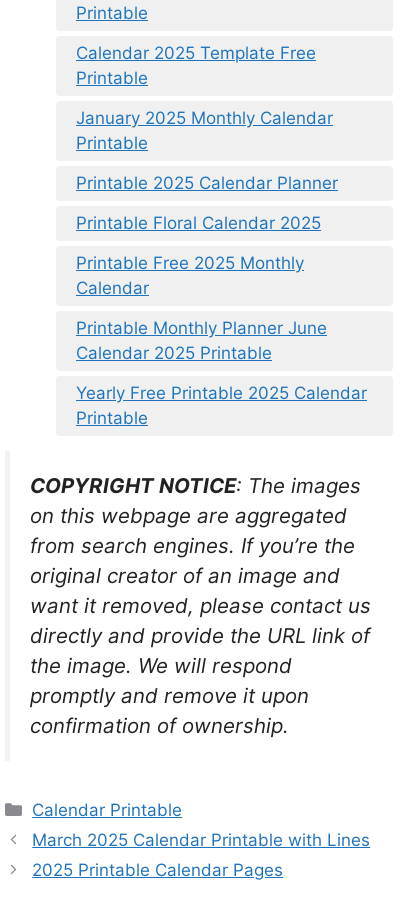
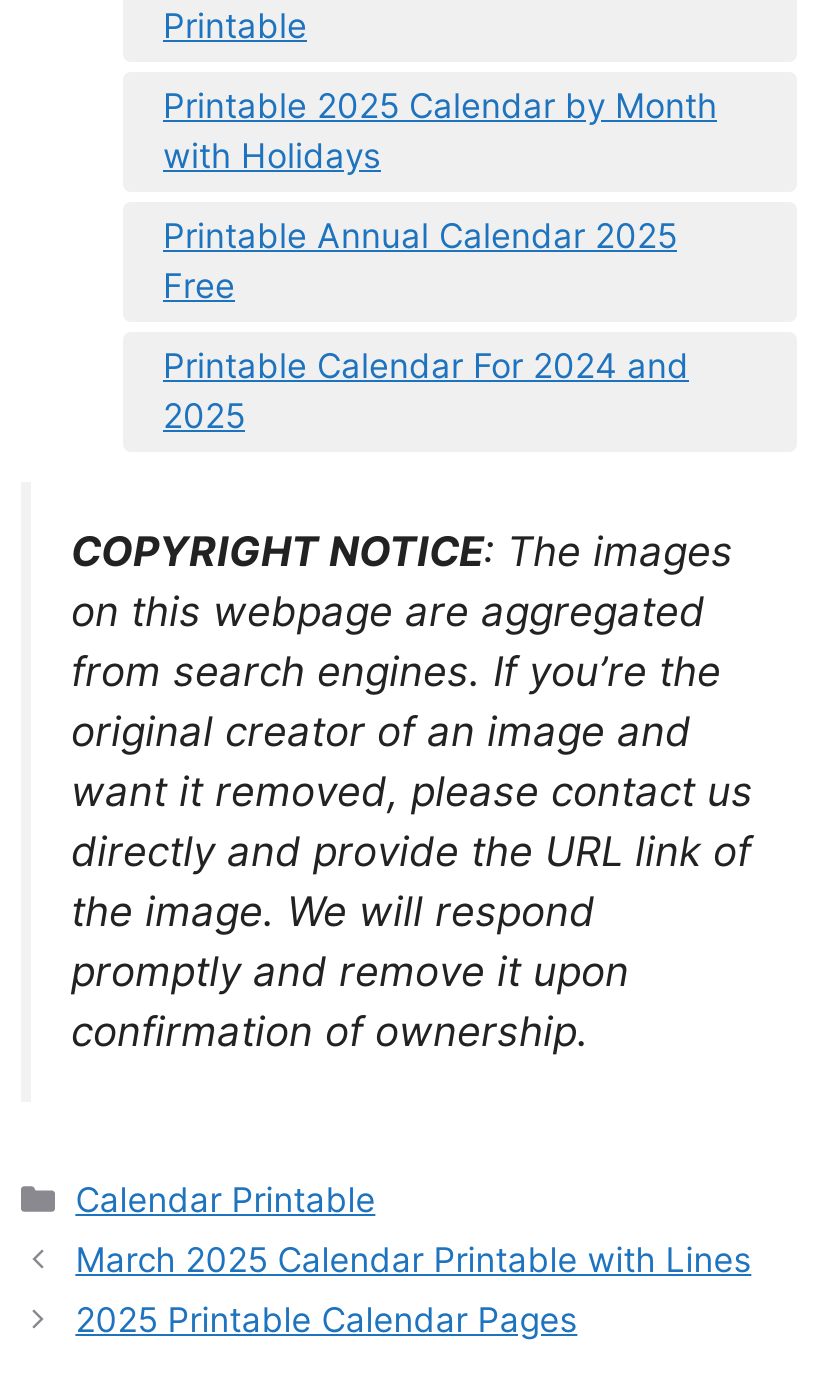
[76,43,367,428] Calendar 2025 Template Free | Printable | January 2025 Monthly Calendar | Printable | Printable 2025 Calendar Planner | Printable Floral Calendar 2025 | Printable Free 2025 Monthly | Calendar | Printable Monthly Planner June | Calendar 2025 Printable | Yearly Free Printable 2025 Calendar | Printable -> [163,86,717,436] Printable 2025 Calendar by Month | with Holidays | Printable Annual Calendar 2025 | Free | Printable Calendar For 2024 and | 2025

